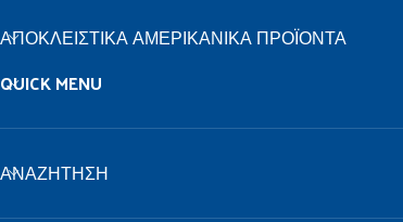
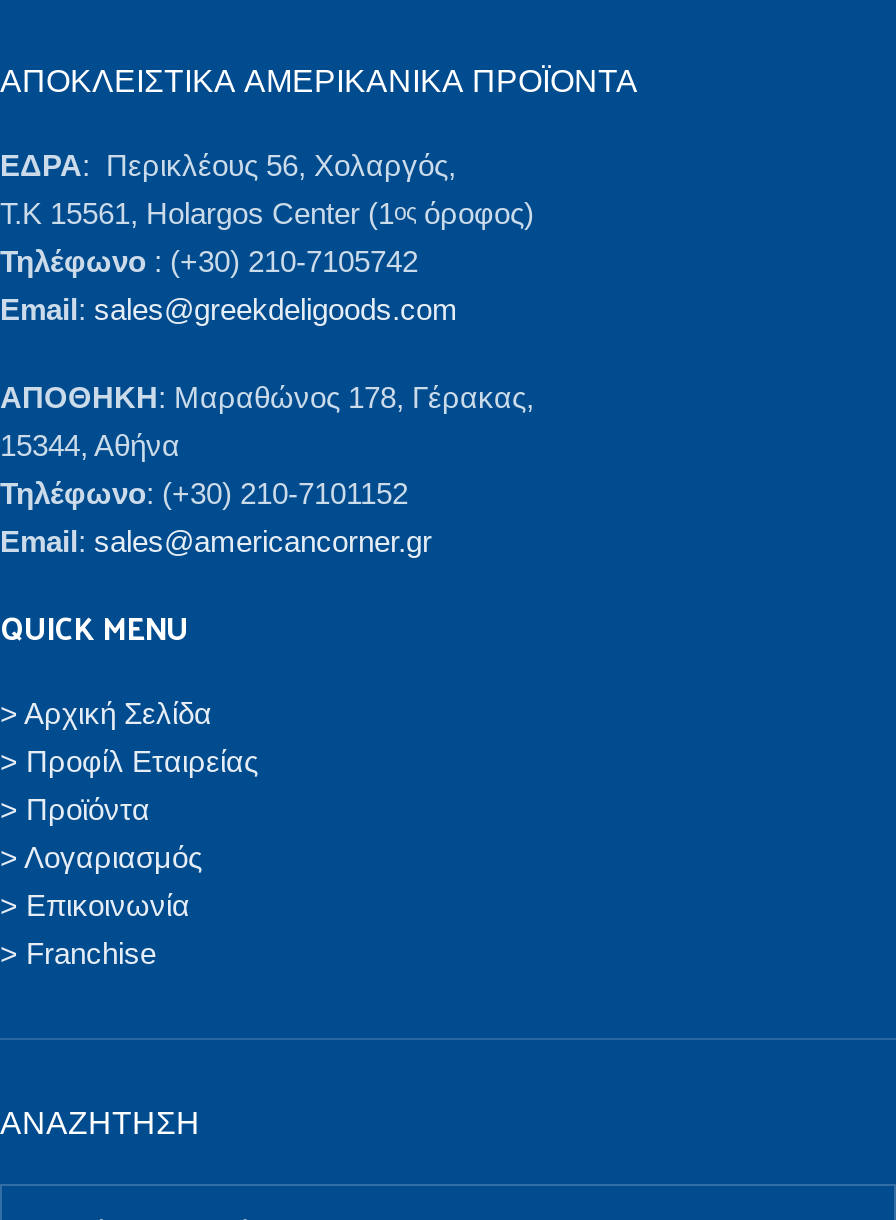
none -> [0,149,534,559] ΕΔΡΑ: Περικλέους 56, Χολαργός, | Τ.Κ 15561, Holargos Center (1ος όροφος) | Τηλέφωνο: (+30) 210-7105742 | Email: sales@greekdeligoods.com | ΑΠΟΘΗΚΗ: Μαραθώνος 178, Γέρακας, | 15344, Αθήνα | Τηλέφωνο: (+30) 210-7101152 | Email: sales@americancorner.gr
none -> [0,697,258,971] > Αρχική Σελίδα | > Προφίλ Εταιρείας | > Προϊόντα | > Λογαριασμός | > Επικοινωνία | > Franchise

